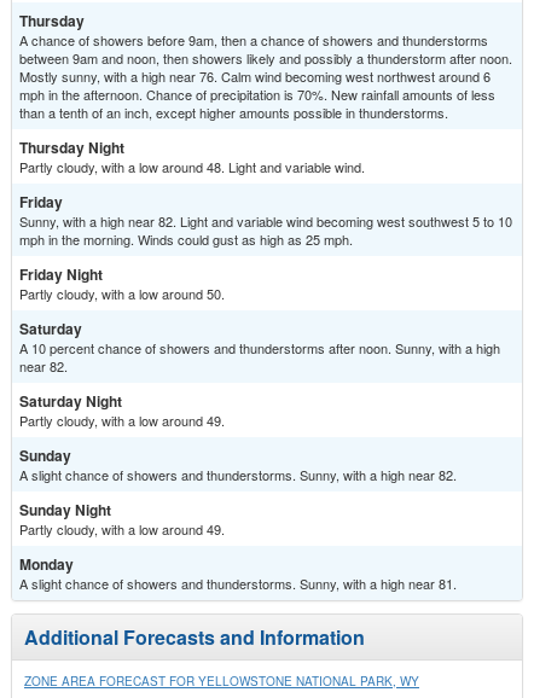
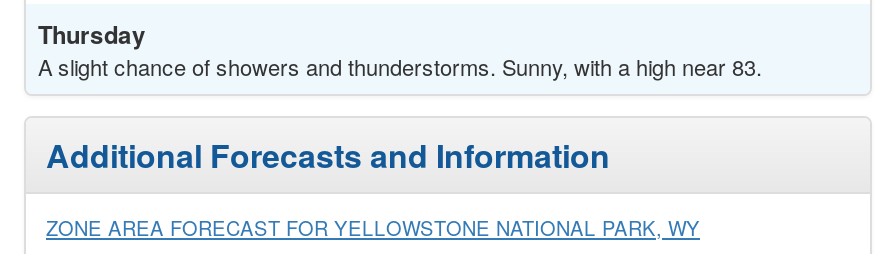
[19,31,512,593] A chance of showers before 9am, then a chance of showers and thunderstorms | between 9am and noon, then showers likely and possibly a thunderstorm after noon. | Mostly sunny, with a high near 76. Calm wind becoming west northwest around 6 | mph in the afternoon. Chance of precipitation is 70%. New rainfall amounts of less | than a tenth of an inch, except higher amounts possible in thunderstorms. | Thursday Night | Partly cloudy, with a low around 48. Light and variable wind. | Friday | Sunny, with a high near 82. Light and variable wind becoming west southwest 5 to 10 | mph in the morning. Winds could gust as high as 25 mph. | Friday Night | Partly cloudy, with a low around 50. | Saturday | A 10 percent chance of showers and thunderstorms after noon. Sunny, with a high | near 82. | Saturday Night | Partly cloudy, with a low around 49. | Sunday | A slight chance of showers and thunderstorms. Sunny, with a high near 82. | Sunday Night | Partly cloudy, with a low around 49. | Monday | A slight chance of showers and thunderstorms. Sunny, with a high near 81. -> [38,51,762,83] A slight chance of showers and thunderstorms. Sunny, with a high near 83.

